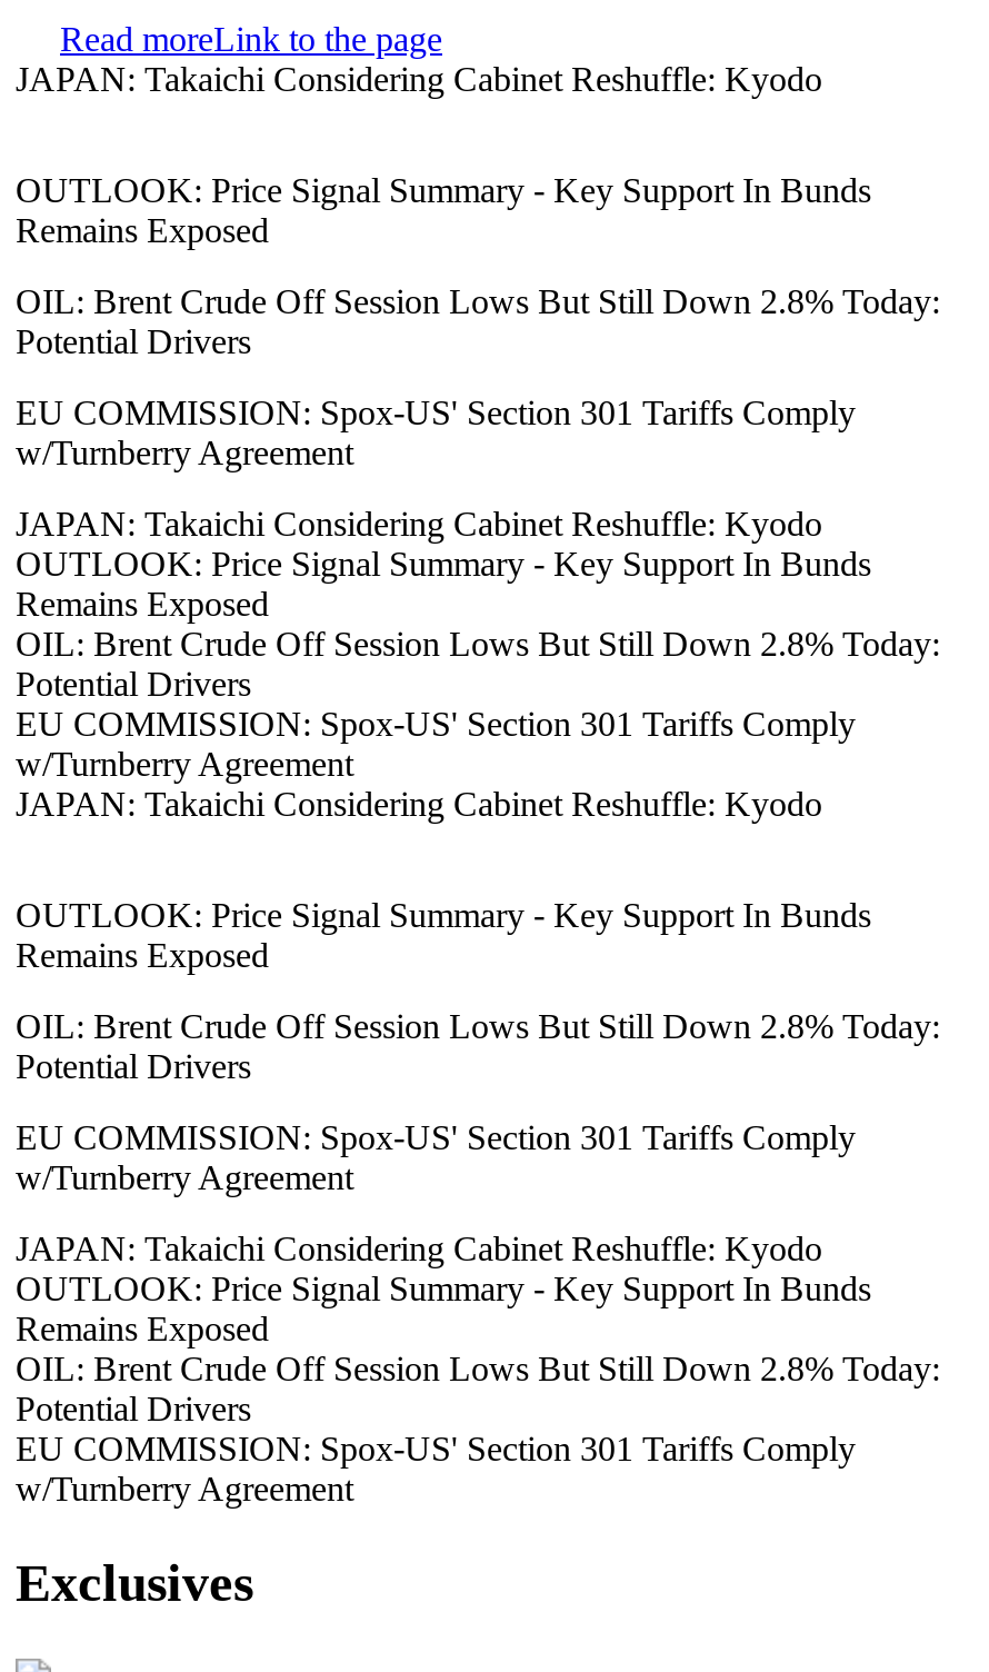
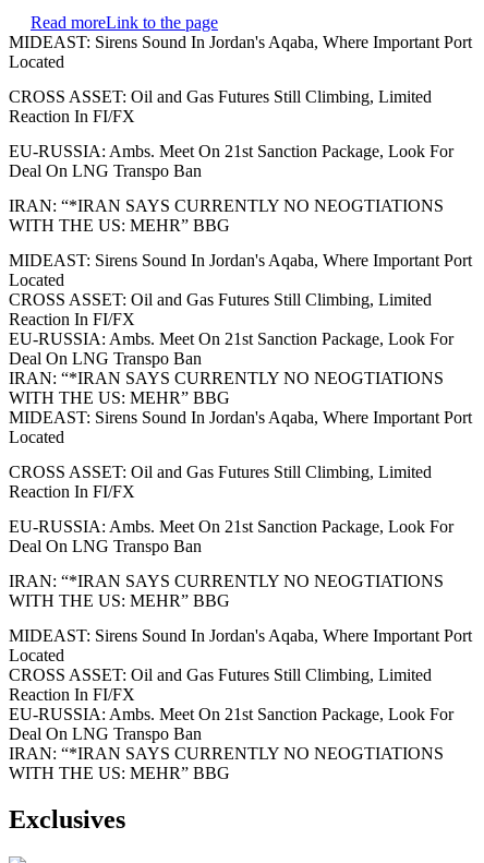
[16,60,822,98] JAPAN: Takaichi Considering Cabinet Reshuffle: Kyodo -> [9,33,472,71] MIDEAST: Sirens Sound In Jordan's Aqaba, Where Important Port | Located
[16,172,871,249] OUTLOOK: Price Signal Summary - Key Support In Bunds | Remains Exposed -> [9,88,432,126] CROSS ASSET: Oil and Gas Futures Still Climbing, Limited | Reaction In FI/FX
[16,283,940,361] OIL: Brent Crude Off Session Lows But Still Down 2.8% Today: | Potential Drivers -> [9,142,453,180] EU-RUSSIA: Ambs. Meet On 21st Sanction Package, Look For | Deal On LNG Transpo Ban
[16,394,856,472] EU COMMISSION: Spox-US' Section 301 Tariffs Comply | w/Turnberry Agreement -> [9,197,444,235] IRAN: “*IRAN SAYS CURRENTLY NO NEOGTIATIONS | WITH THE US: MEHR” BBG
[16,505,940,823] JAPAN: Takaichi Considering Cabinet Reshuffle: Kyodo | OUTLOOK: Price Signal Summary - Key Support In Bunds | Remains Exposed | OIL: Brent Crude Off Session Lows But Still Down 2.8% Today: | Potential Drivers | EU COMMISSION: Spox-US' Section 301 Tariffs Comply | w/Turnberry Agreement | JAPAN: Takaichi Considering Cabinet Reshuffle: Kyodo -> [9,251,472,446] MIDEAST: Sirens Sound In Jordan's Aqaba, Where Important Port | Located | CROSS ASSET: Oil and Gas Futures Still Climbing, Limited | Reaction In FI/FX | EU-RUSSIA: Ambs. Meet On 21st Sanction Package, Look For | Deal On LNG Transpo Ban | IRAN: “*IRAN SAYS CURRENTLY NO NEOGTIATIONS | WITH THE US: MEHR” BBG | MIDEAST: Sirens Sound In Jordan's Aqaba, Where Important Port | Located
[16,896,871,974] OUTLOOK: Price Signal Summary - Key Support In Bunds | Remains Exposed -> [9,463,432,501] CROSS ASSET: Oil and Gas Futures Still Climbing, Limited | Reaction In FI/FX
[16,1008,940,1085] OIL: Brent Crude Off Session Lows But Still Down 2.8% Today: | Potential Drivers -> [9,517,453,556] EU-RUSSIA: Ambs. Meet On 21st Sanction Package, Look For | Deal On LNG Transpo Ban
[16,1119,856,1197] EU COMMISSION: Spox-US' Section 301 Tariffs Comply | w/Turnberry Agreement -> [9,572,444,610] IRAN: “*IRAN SAYS CURRENTLY NO NEOGTIATIONS | WITH THE US: MEHR” BBG
[16,1230,940,1508] JAPAN: Takaichi Considering Cabinet Reshuffle: Kyodo | OUTLOOK: Price Signal Summary - Key Support In Bunds | Remains Exposed | OIL: Brent Crude Off Session Lows But Still Down 2.8% Today: | Potential Drivers | EU COMMISSION: Spox-US' Section 301 Tariffs Comply | w/Turnberry Agreement -> [9,626,472,782] MIDEAST: Sirens Sound In Jordan's Aqaba, Where Important Port | Located | CROSS ASSET: Oil and Gas Futures Still Climbing, Limited | Reaction In FI/FX | EU-RUSSIA: Ambs. Meet On 21st Sanction Package, Look For | Deal On LNG Transpo Ban | IRAN: “*IRAN SAYS CURRENTLY NO NEOGTIATIONS | WITH THE US: MEHR” BBG

